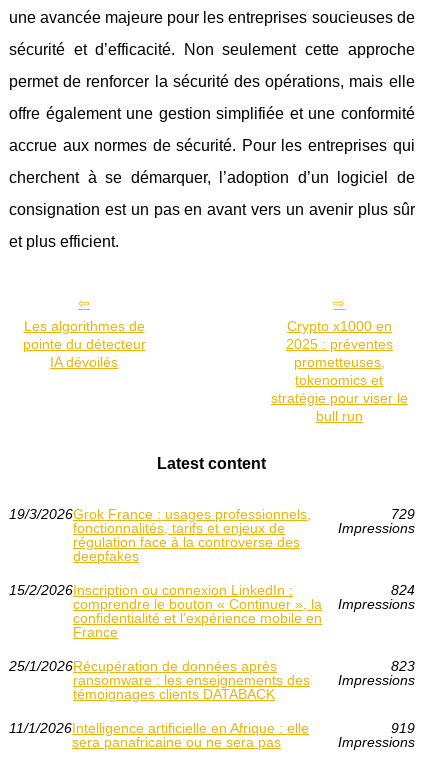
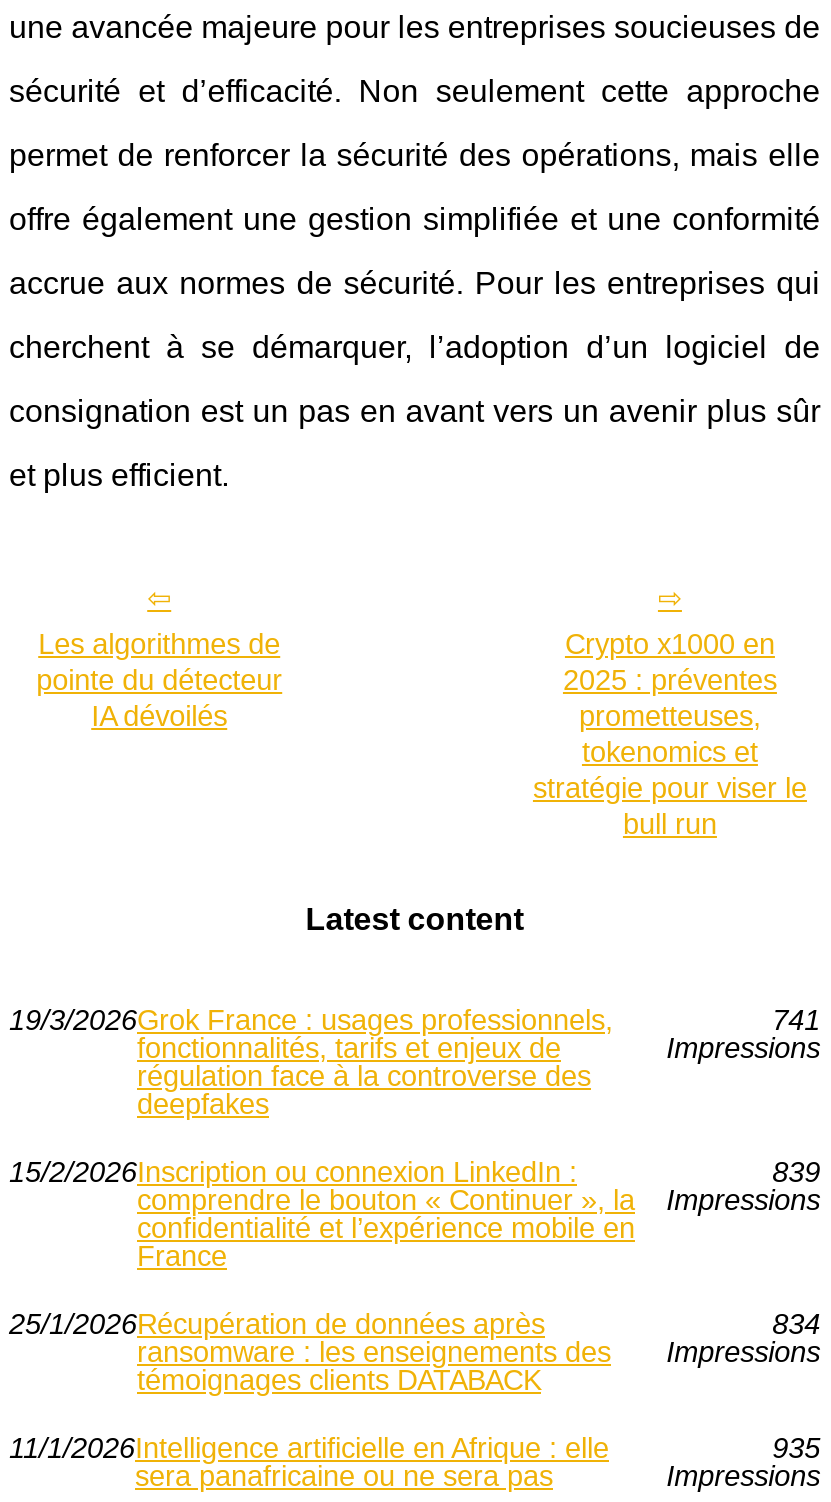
[391,506,415,522] 729 -> [772,1005,820,1037] 741
[391,582,415,598] 824 -> [772,1157,820,1189] 839
[391,658,415,674] 823 -> [772,1309,820,1341] 834
[391,720,415,736] 919 -> [772,1433,820,1465] 935

